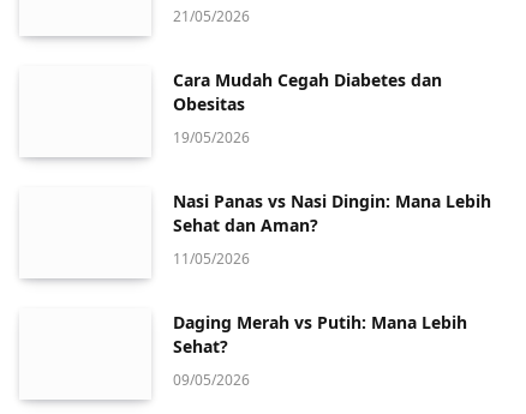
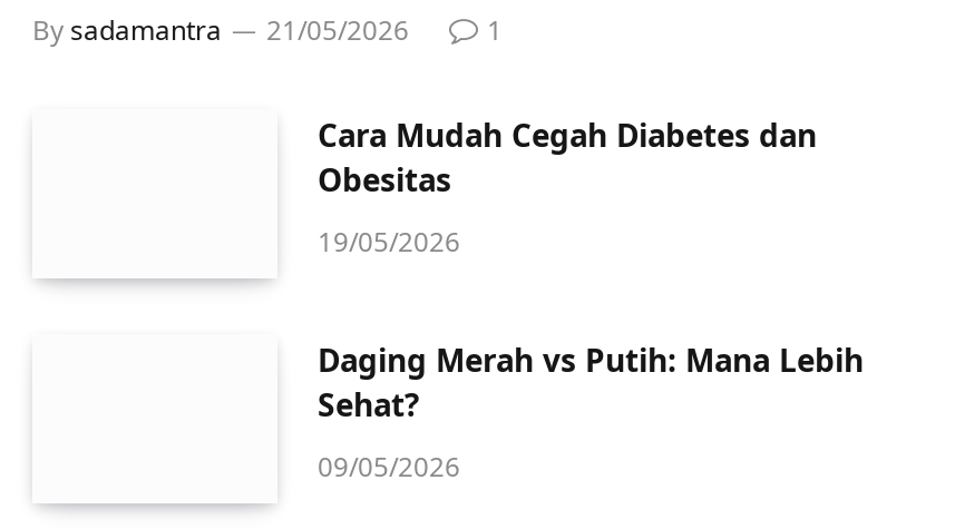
none -> [32,12,222,50] By sadamantra
none -> [487,12,503,50] 1
[173,190,491,269] Nasi Panas vs Nasi Dingin: Mana Lebih | Sehat dan Aman? | 11/05/2026 -> none

